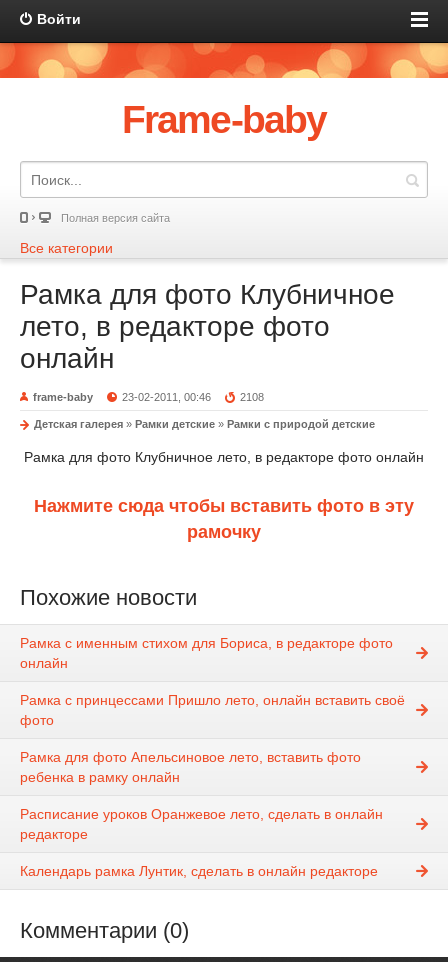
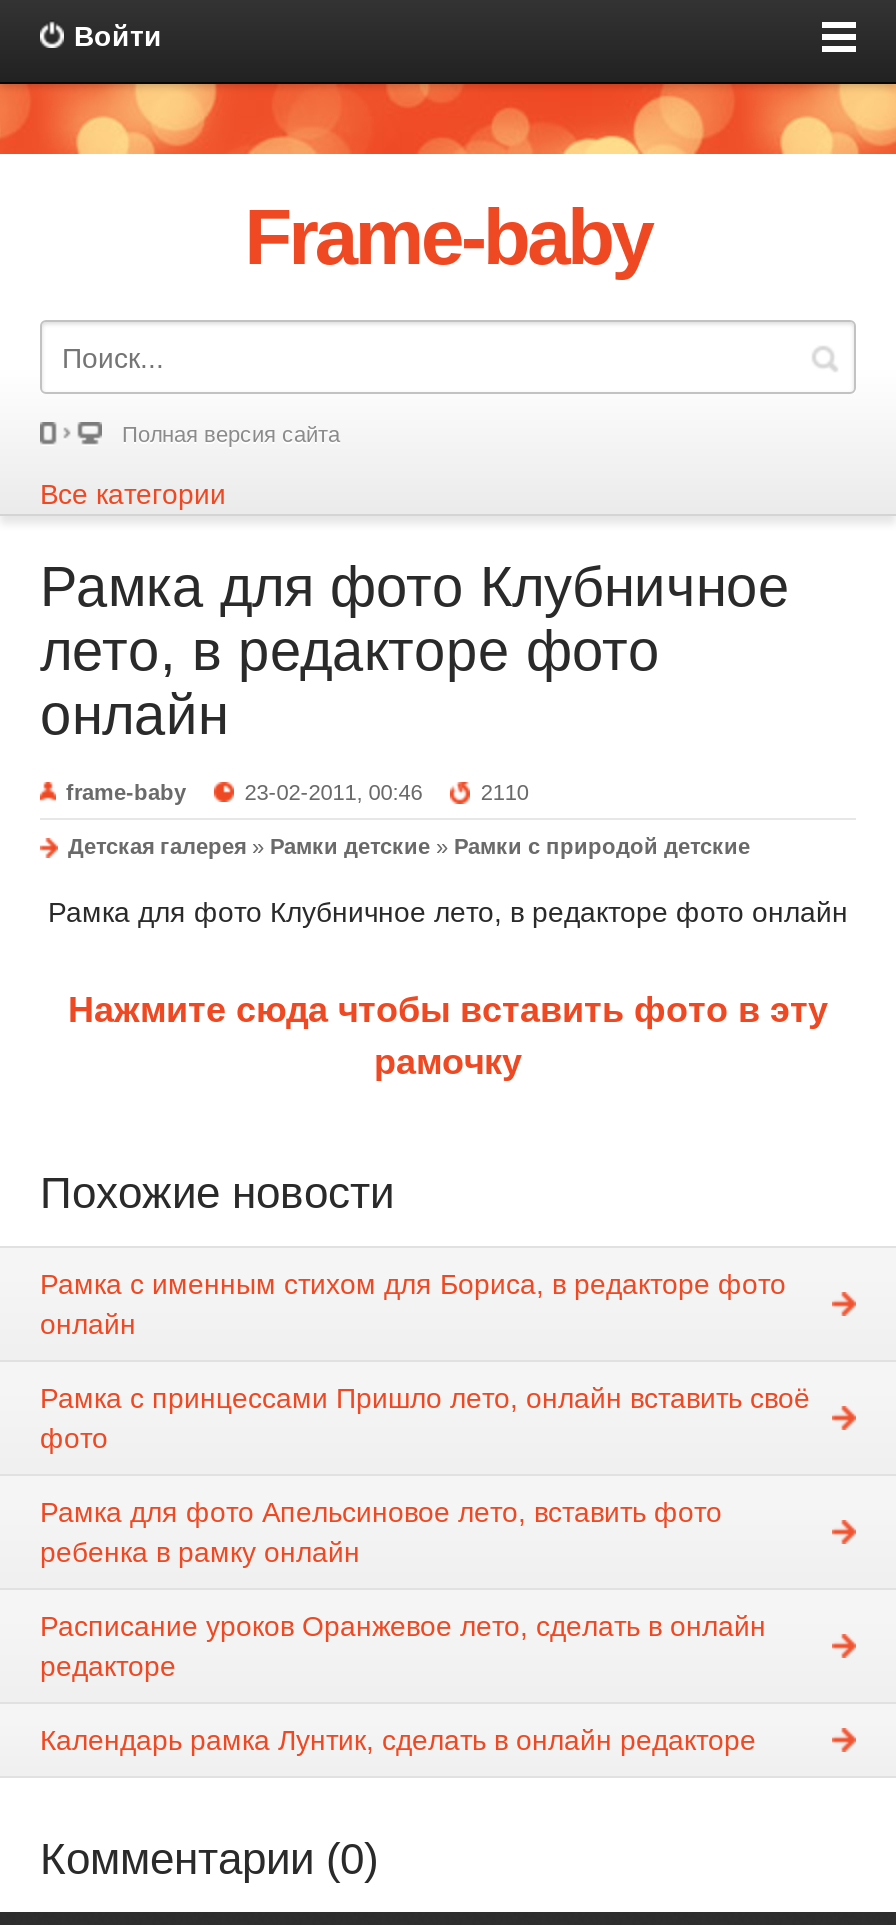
[240,391,264,403] 2108 -> [481,780,529,804] 2110

